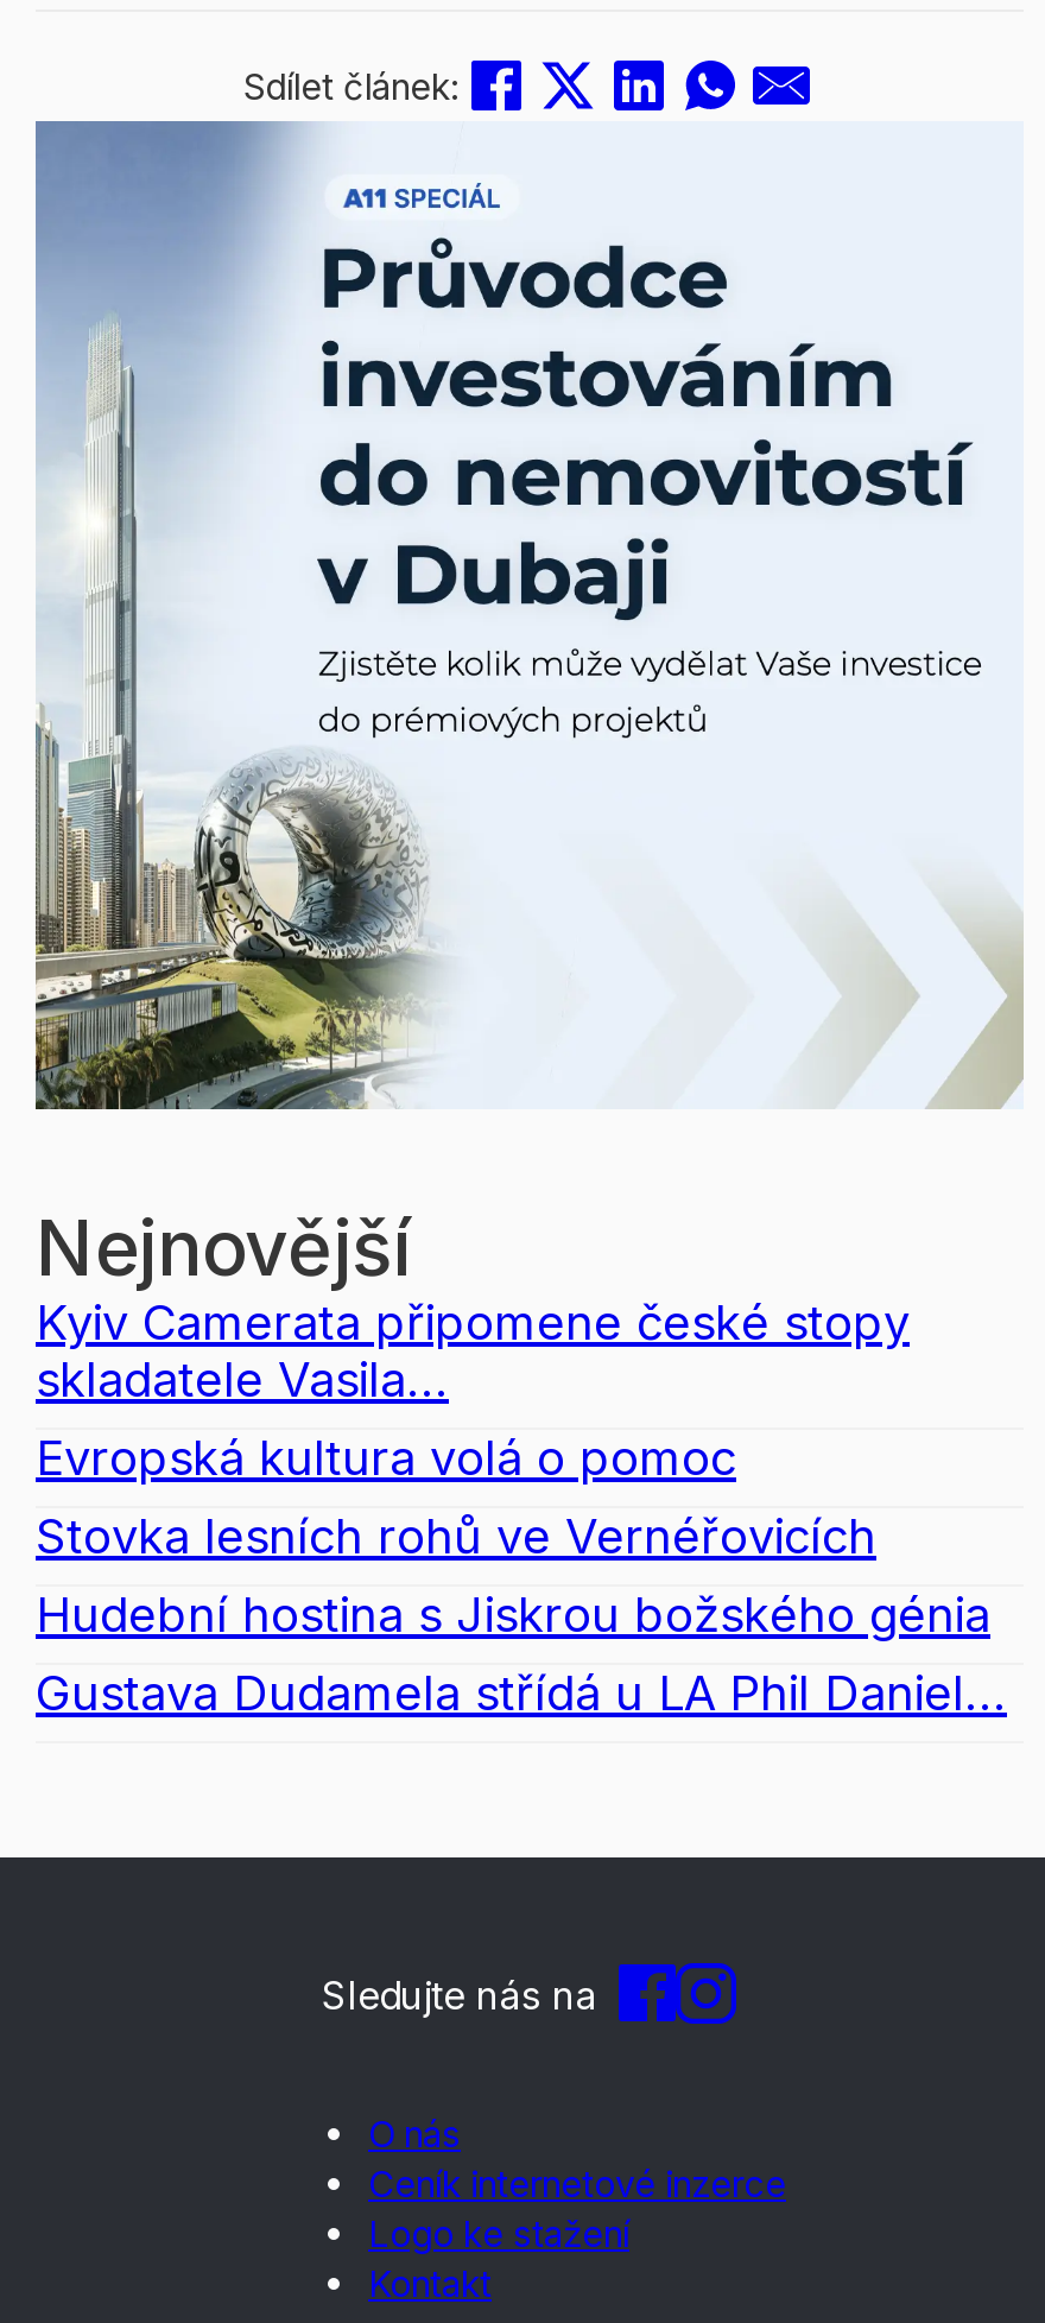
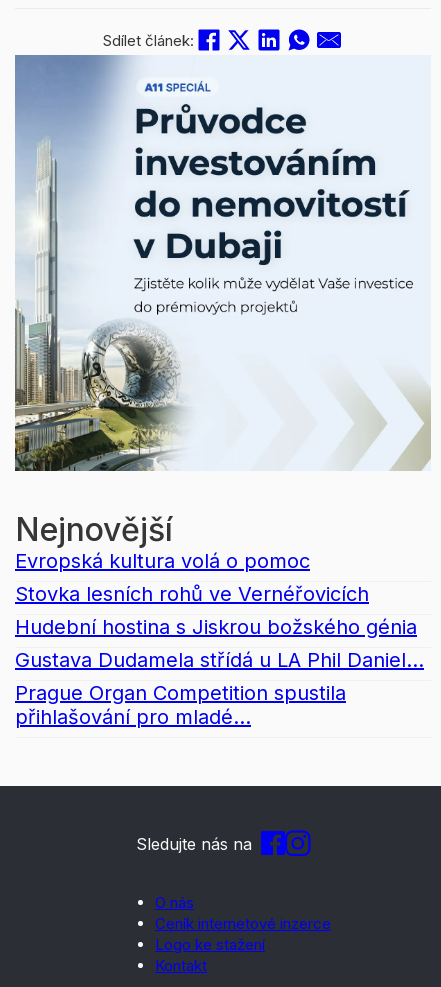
[36,1295,910,1409] Kyiv Camerata připomene české stopy | skladatele Vasila... -> none
moved [36,1431,1007,1723] -> [15,549,424,672]: Evropská kultura volá o pomoc | Stovka lesních rohů ve Vernéřovicích | Hudební hostina s Jiskrou božského génia | Gustava Dudamela střídá u LA Phil Daniel...
none -> [15,681,346,729] Prague Organ Competition spustila | přihlašování pro mladé...

